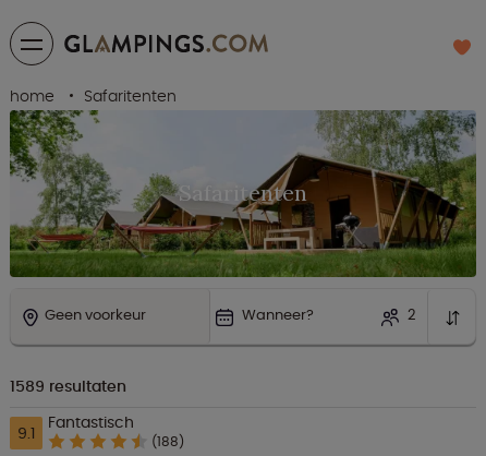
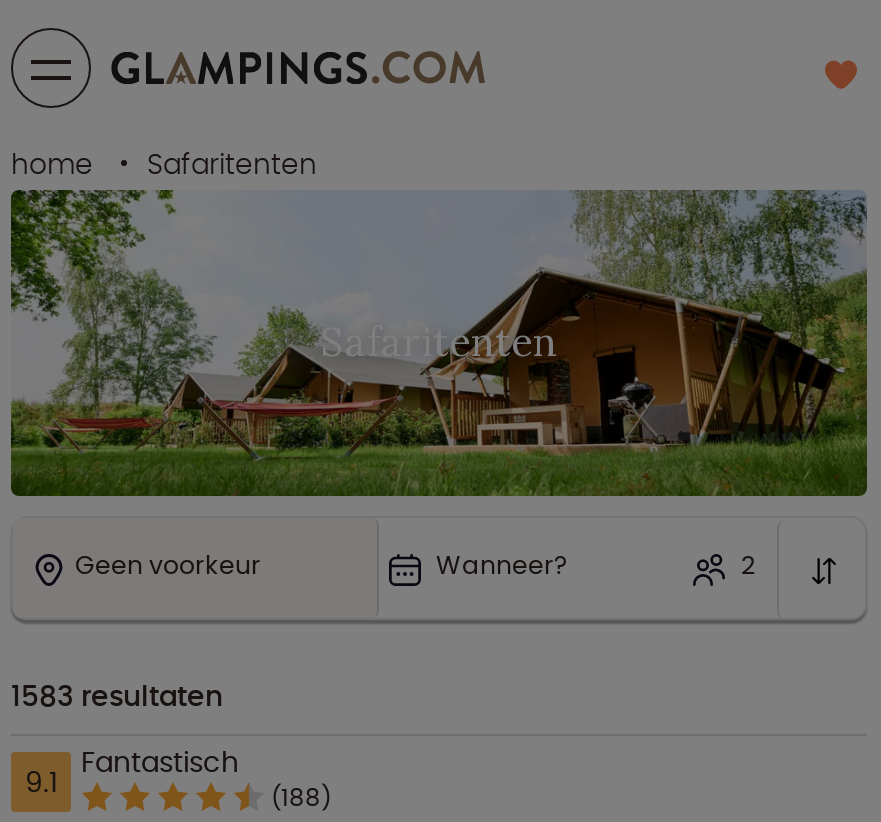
[10,375,126,397] 1589 resultaten -> [11,676,223,716] 1583 resultaten

